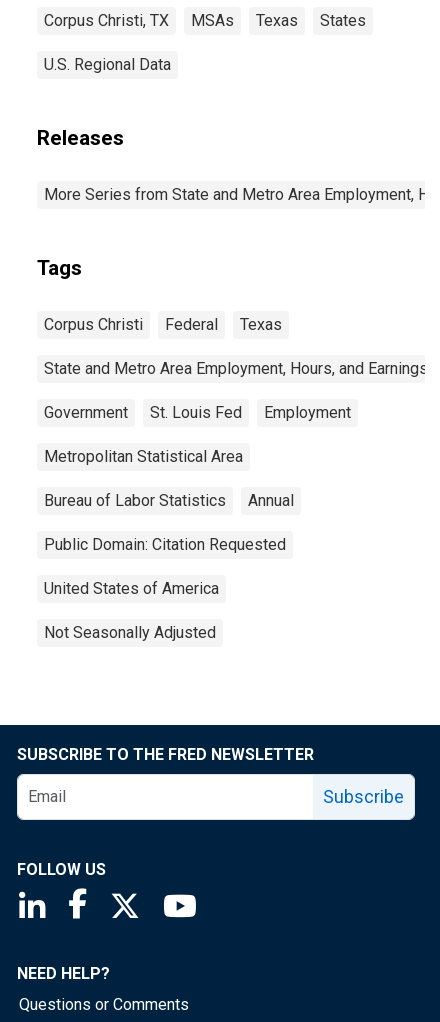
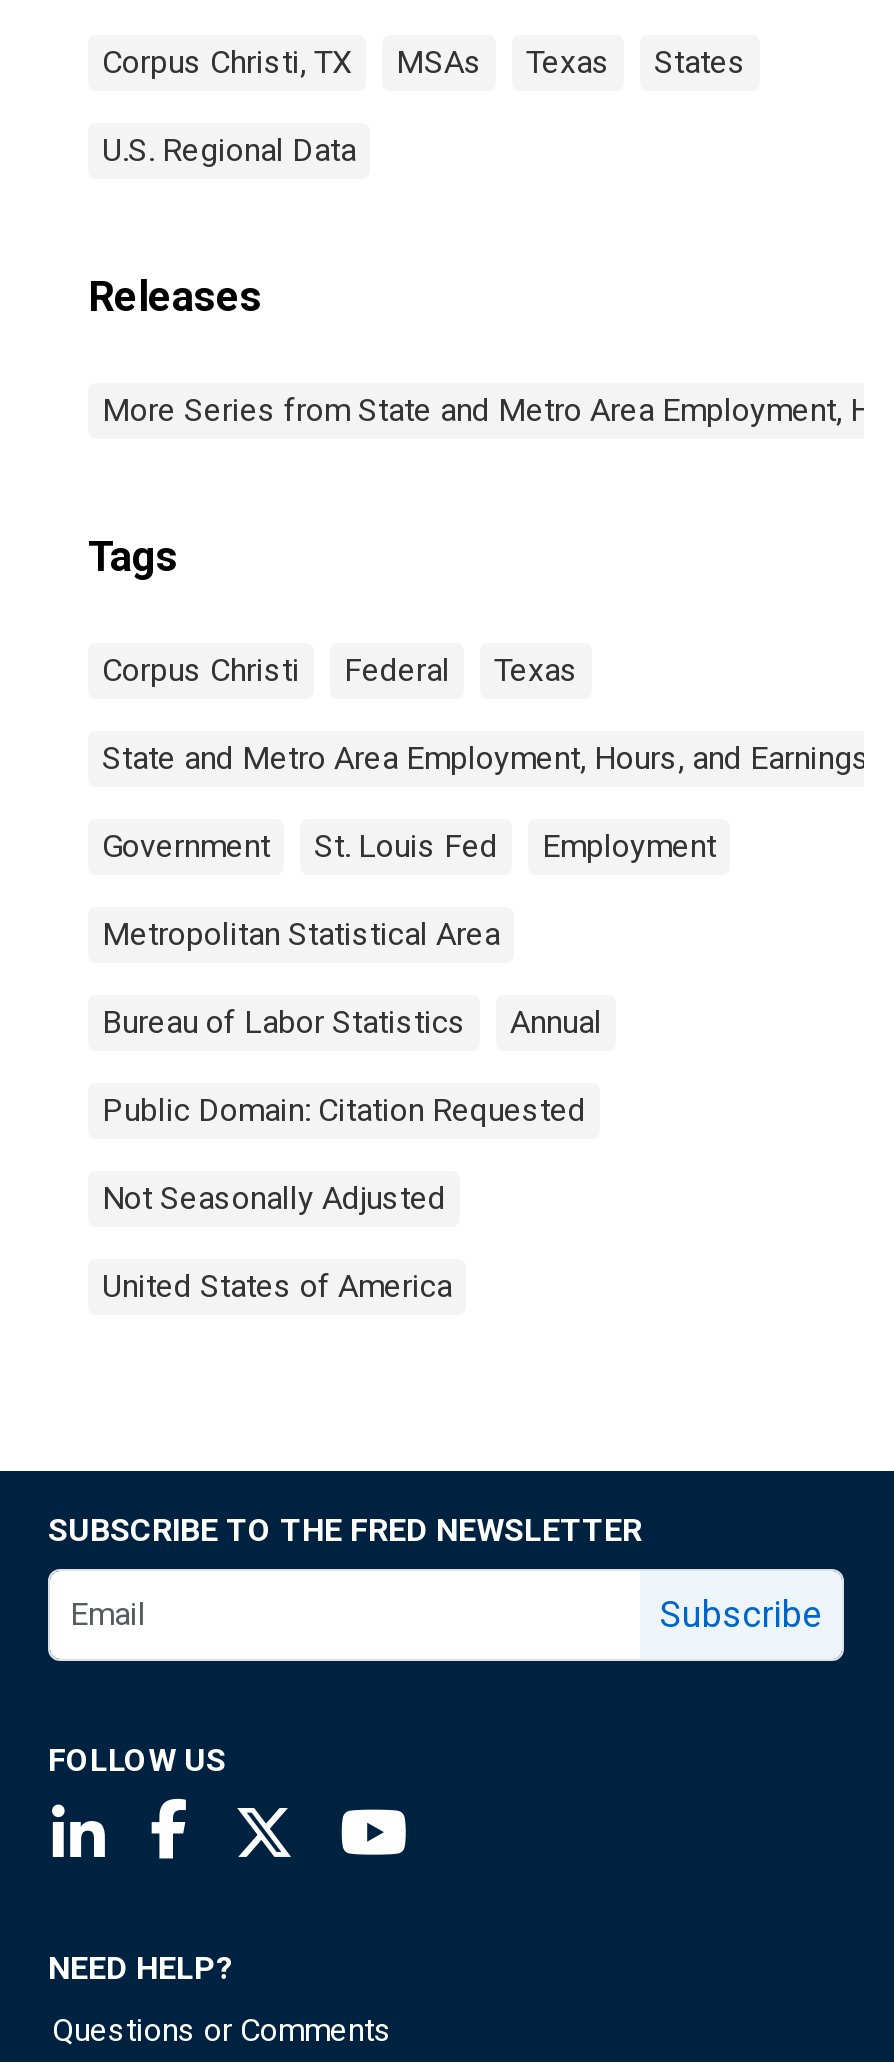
moved [44,579,219,598] -> [102,1267,452,1305]: United States of America
moved [44,623,216,642] -> [102,1179,446,1217]: Not Seasonally Adjusted

